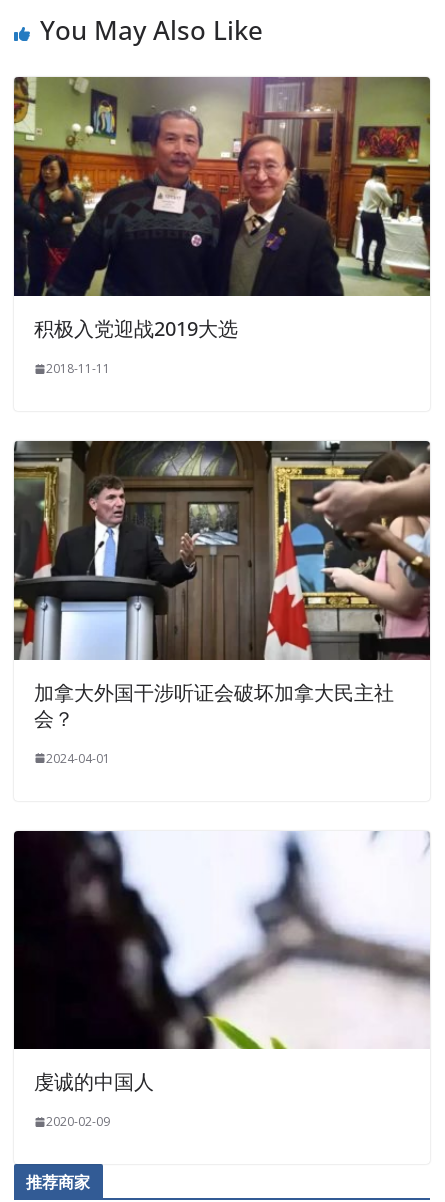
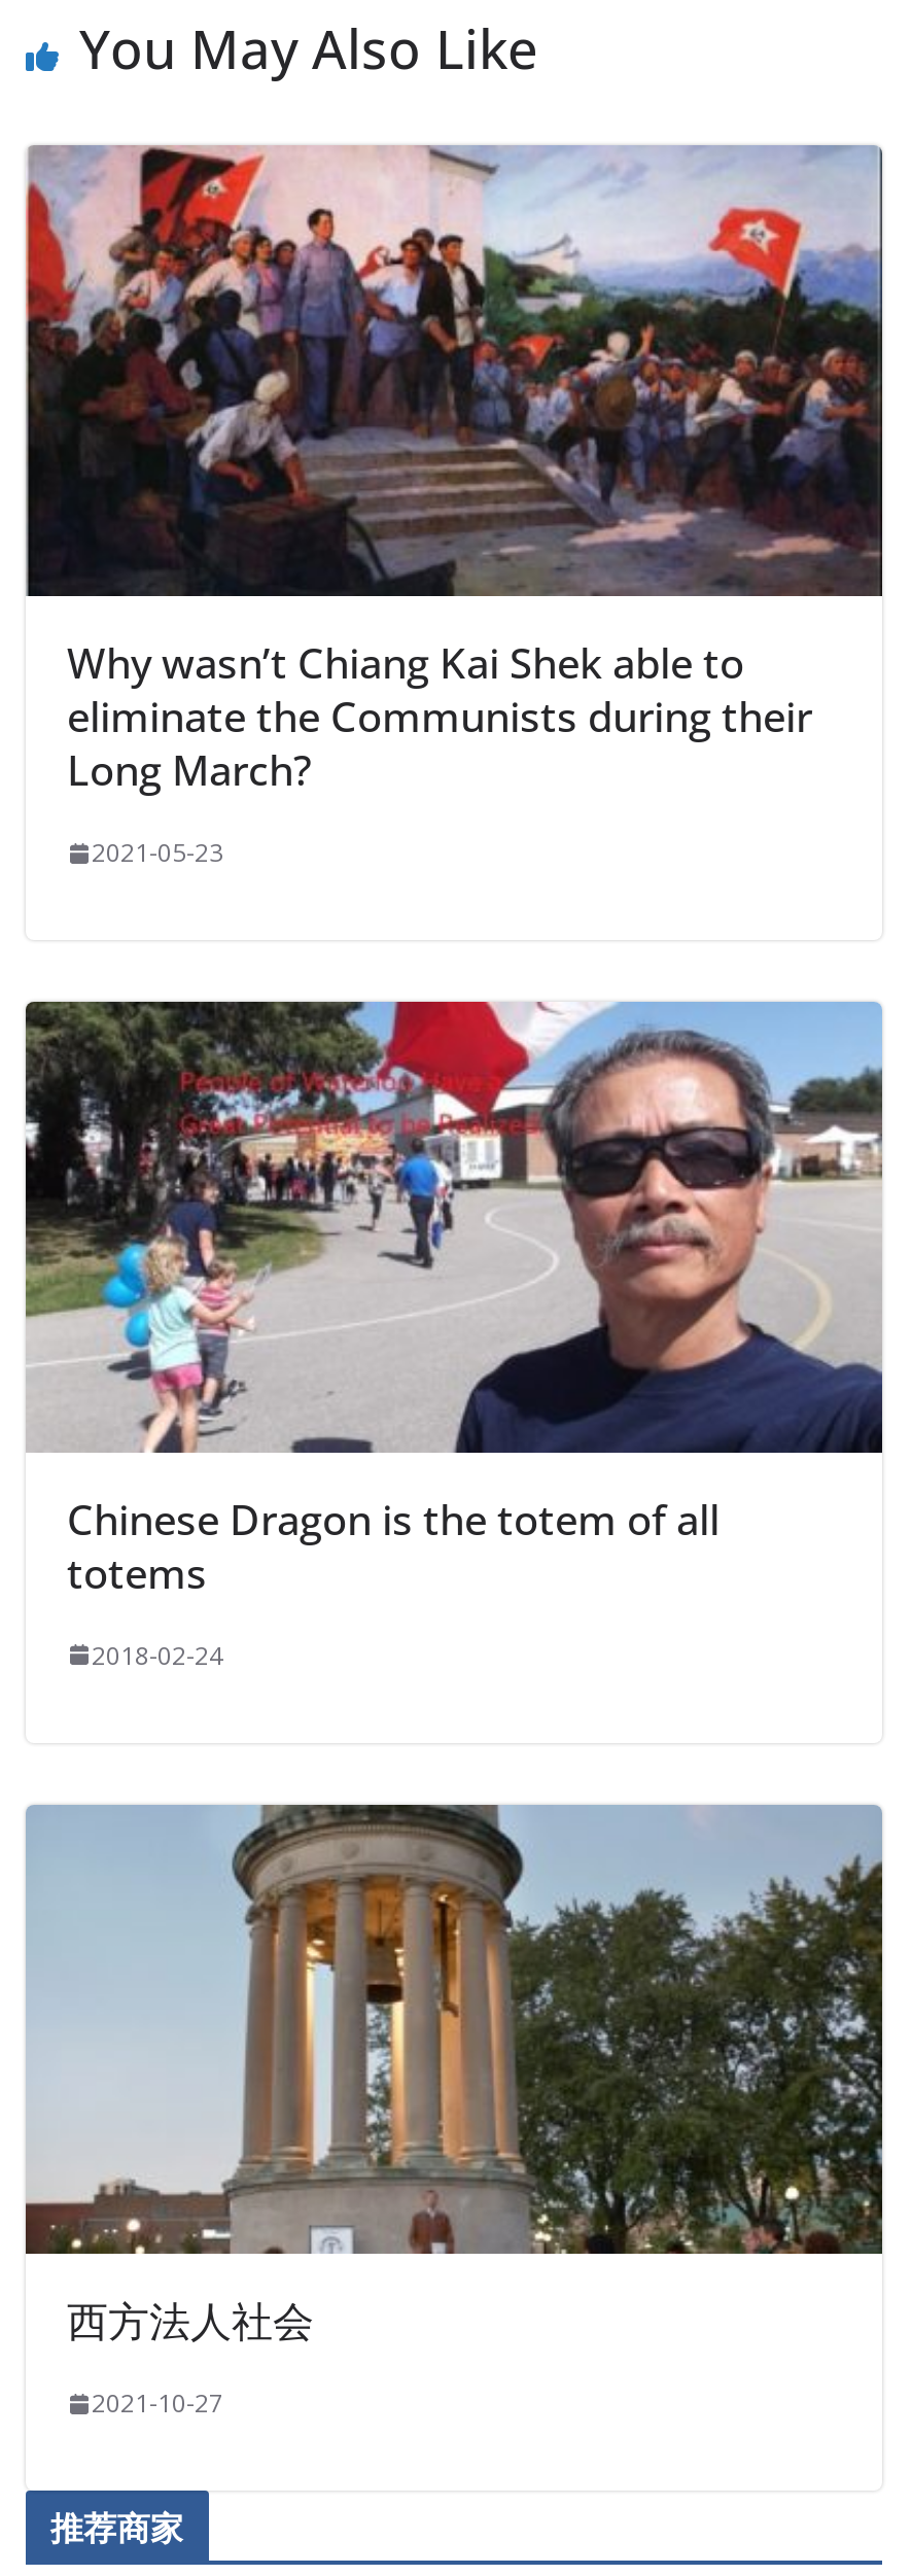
[13,77,431,342] [image] | 积极入党迎战2019大选 -> [24,143,882,798] [image] | Why wasn’t Chiang Kai Shek able to | eliminate the Communists during their | Long March?
[46,360,110,377] 2018-11-11 -> [92,835,223,870] 2021-05-23
[14,440,431,732] [image] | 加拿大外国干涉听证会破坏加拿大民主社 | 会？ -> [26,1000,882,1600] [image] | Chinese Dragon is the totem of all | totems
[46,750,110,767] 2024-04-01 -> [92,1637,223,1672] 2018-02-24
[13,830,430,1095] [image] | 虔诚的中国人 -> [24,1803,884,2349] [image] | 西方法人社会
[46,1113,110,1130] 2020-02-09 -> [92,2386,223,2421] 2021-10-27

